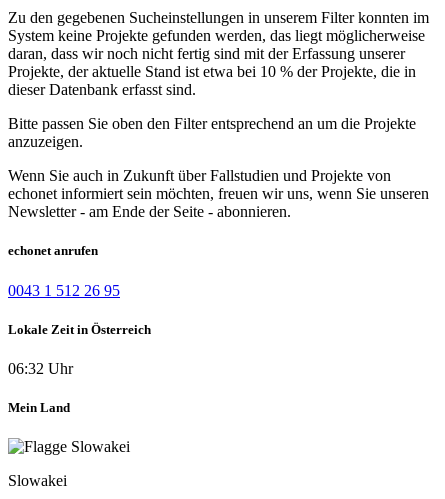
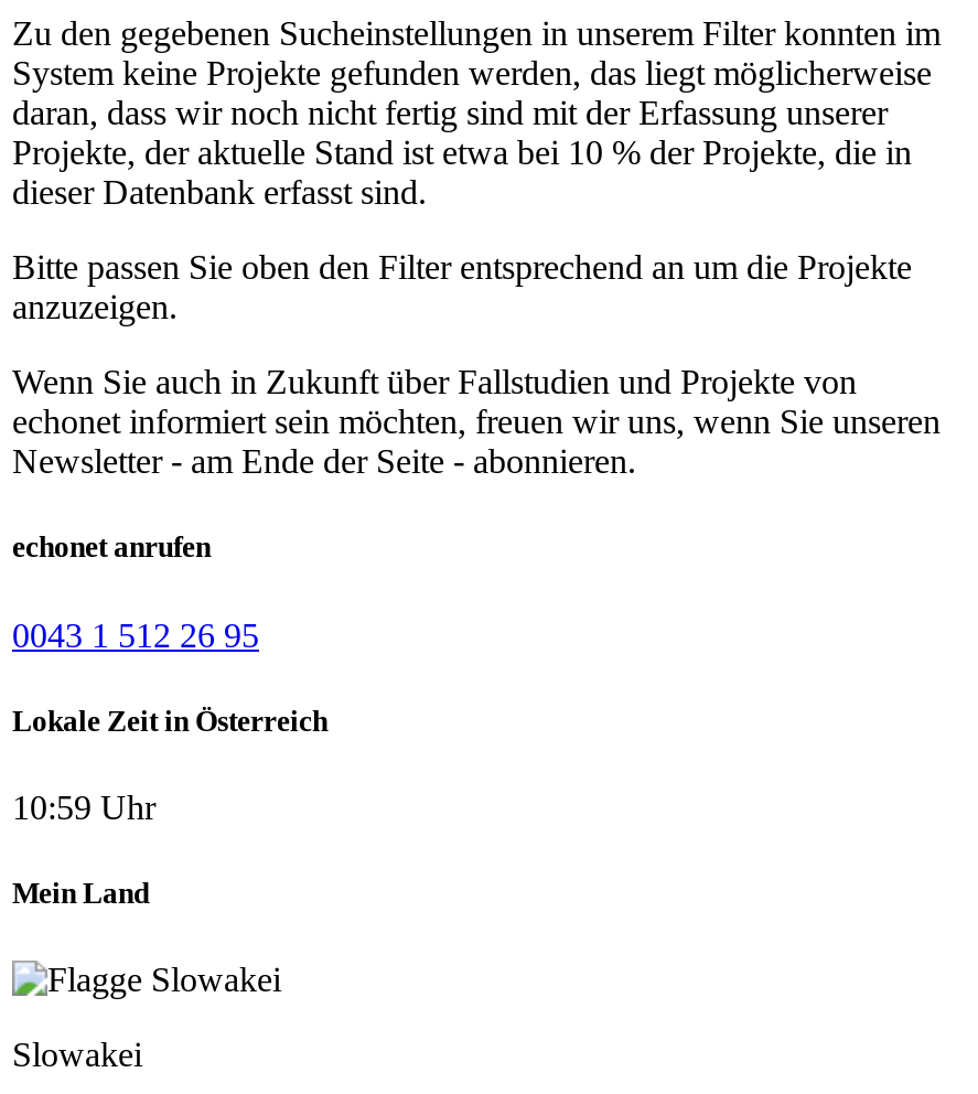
[8,360,73,377] 06:32 Uhr -> [12,788,155,826] 10:59 Uhr

